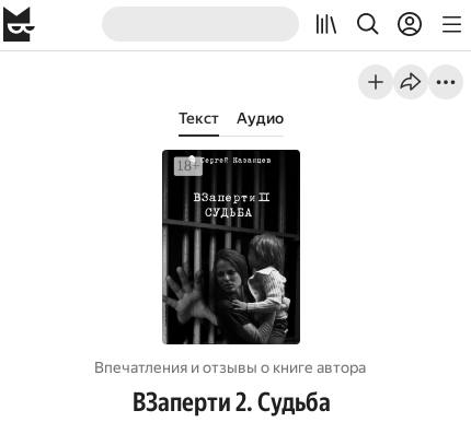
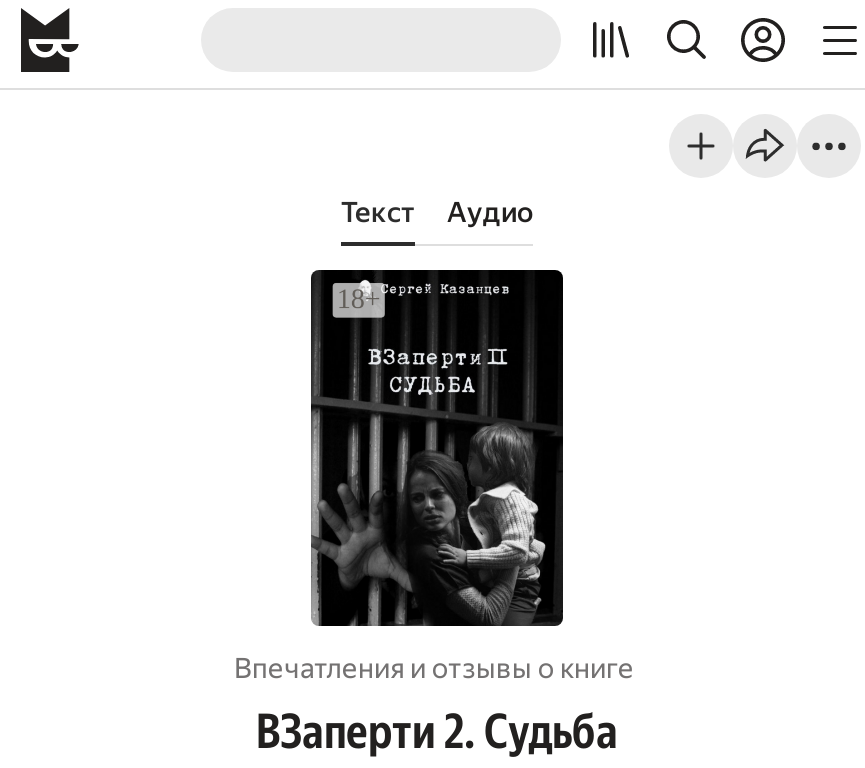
[94,359,365,376] Впечатления и отзывы о книге автора -> [234,652,634,684] Впечатления и отзывы о книге

